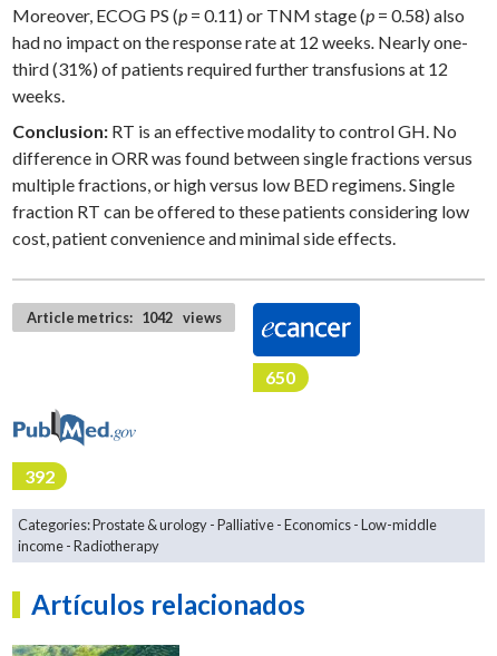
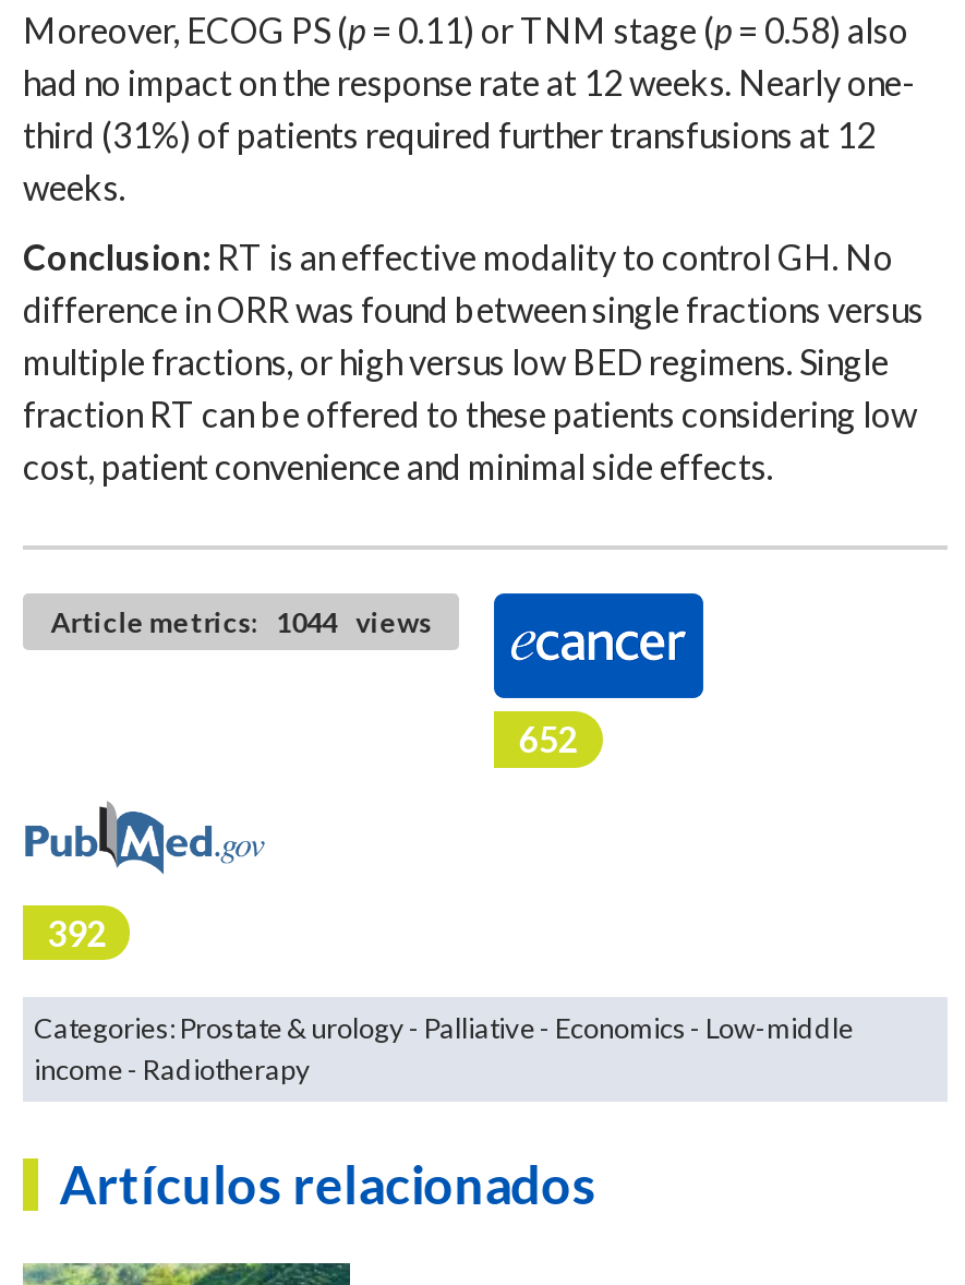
[27,308,221,326] Article metrics: 1042 views -> [51,604,432,639] Article metrics: 1044 views
[266,367,296,388] 650 -> [519,719,578,760] 652

